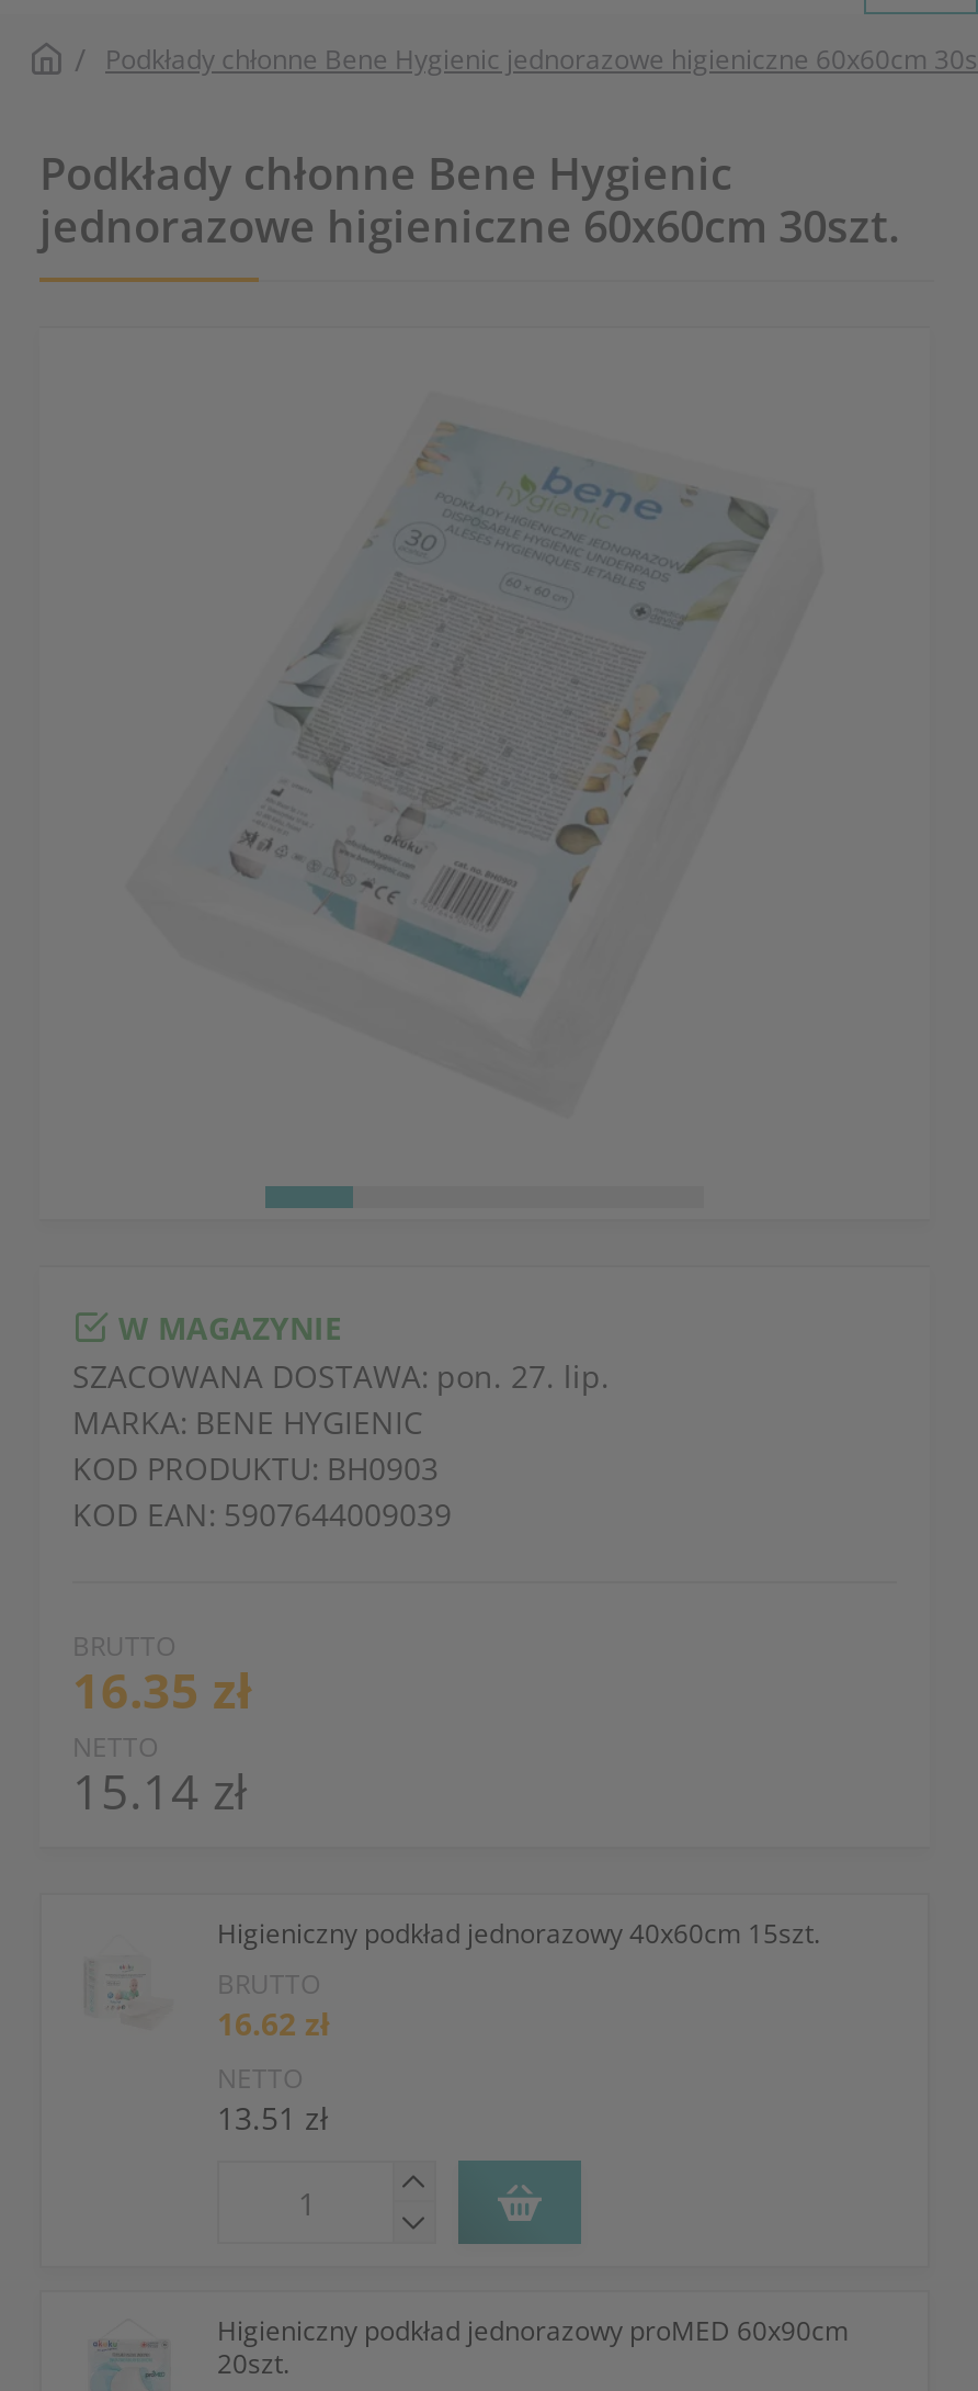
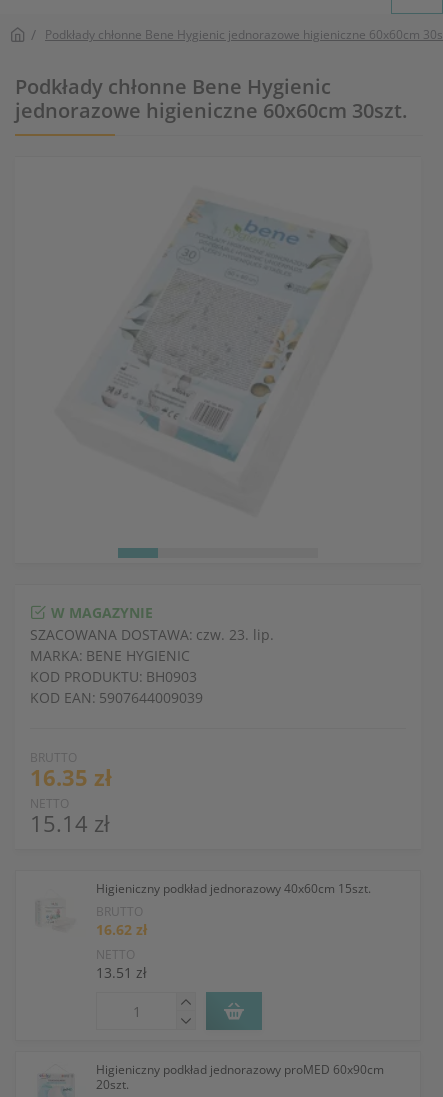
[72,1355,610,1397] SZACOWANA DOSTAWA: pon. 27. lip. -> [30,625,274,644] SZACOWANA DOSTAWA: czw. 23. lip.

